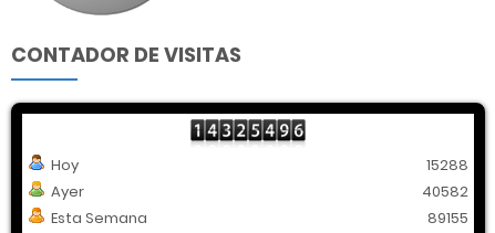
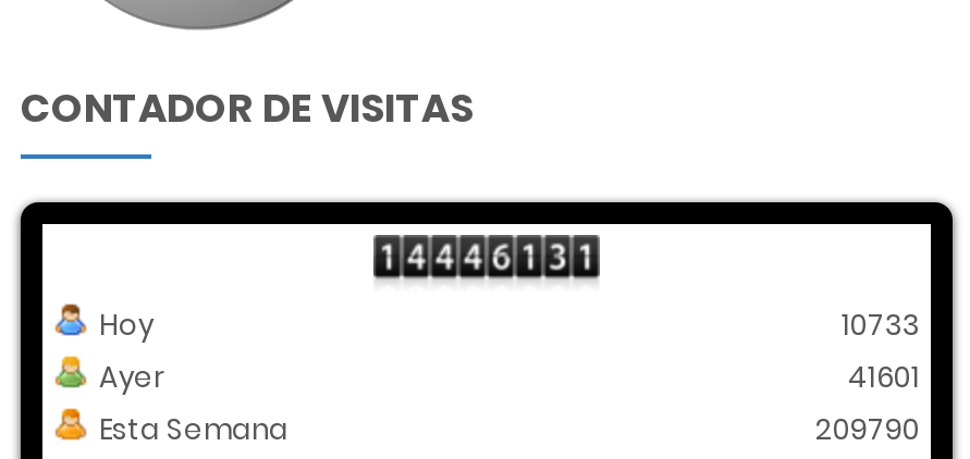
[426,154,468,175] 15288 -> [842,304,920,346] 10733
[422,181,468,202] 40582 -> [848,357,920,398] 41601
[427,207,468,228] 89155 -> [815,409,920,450] 209790

